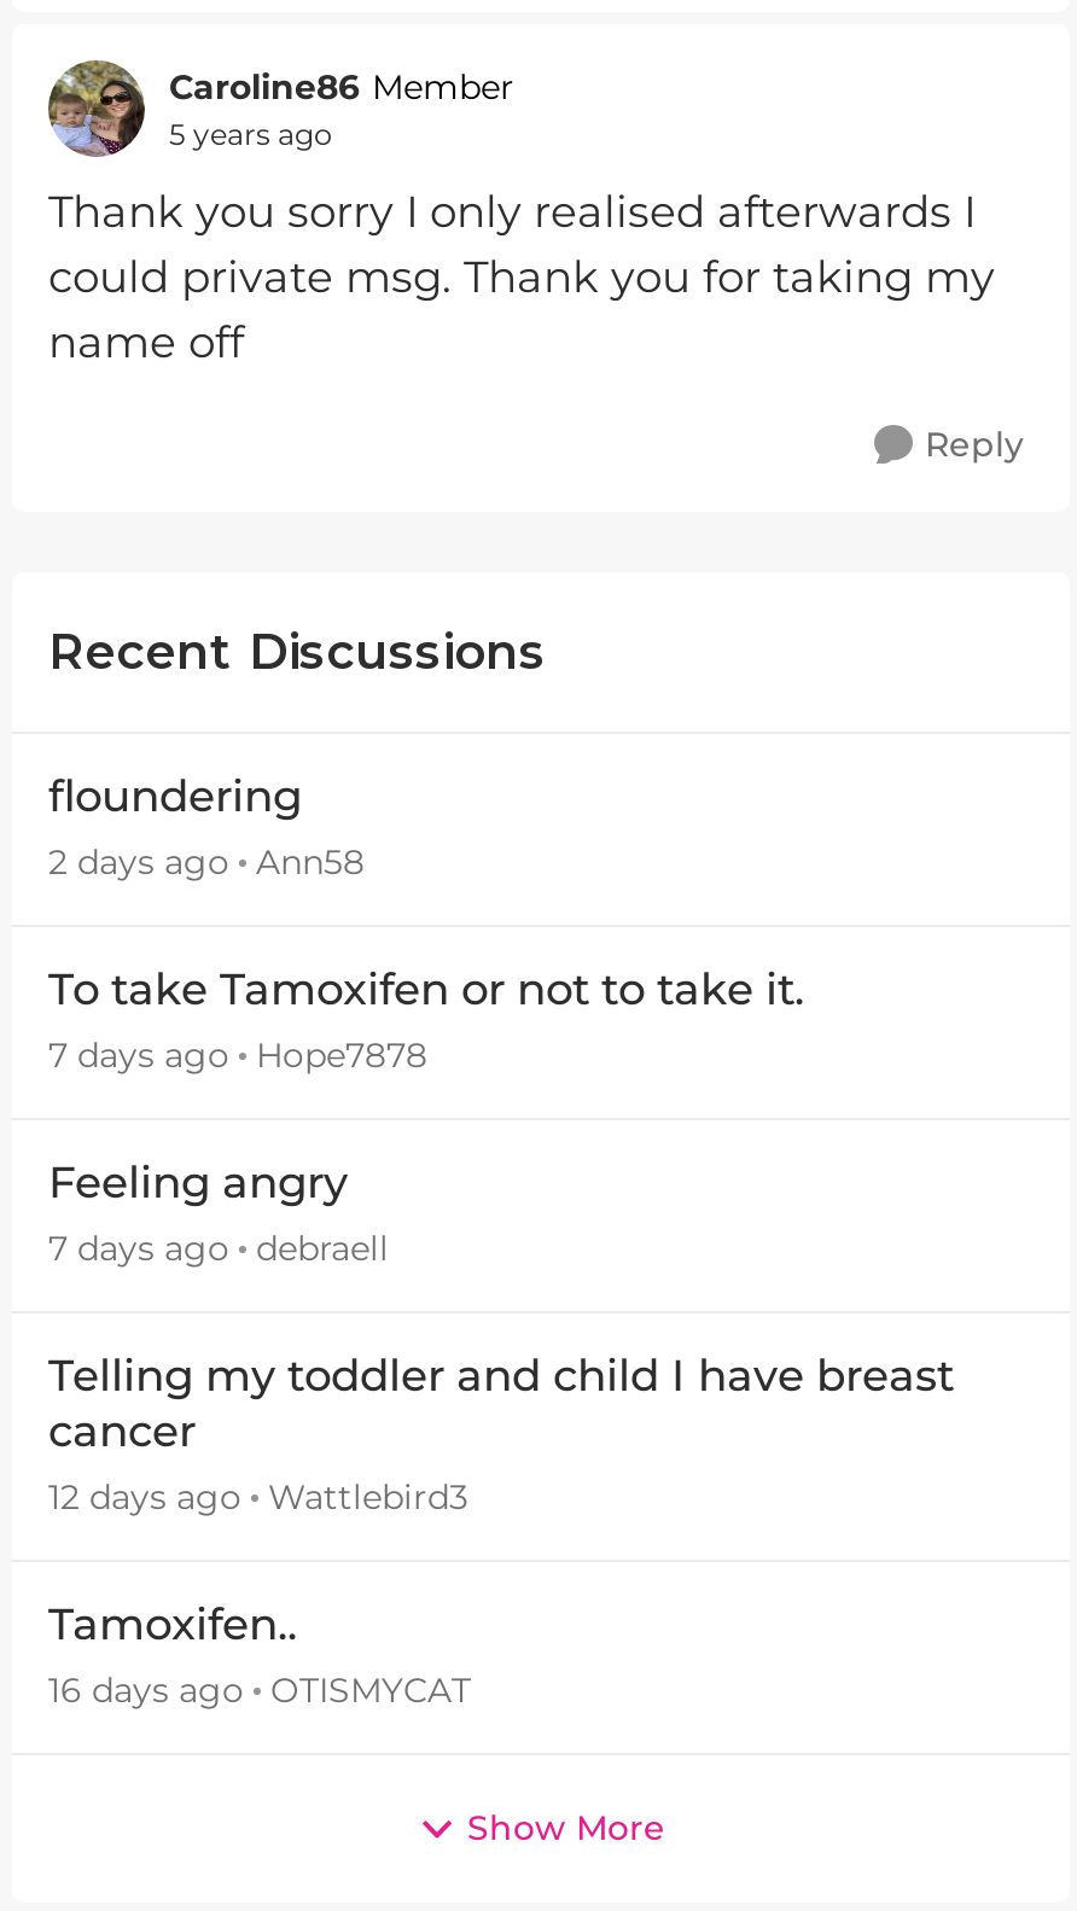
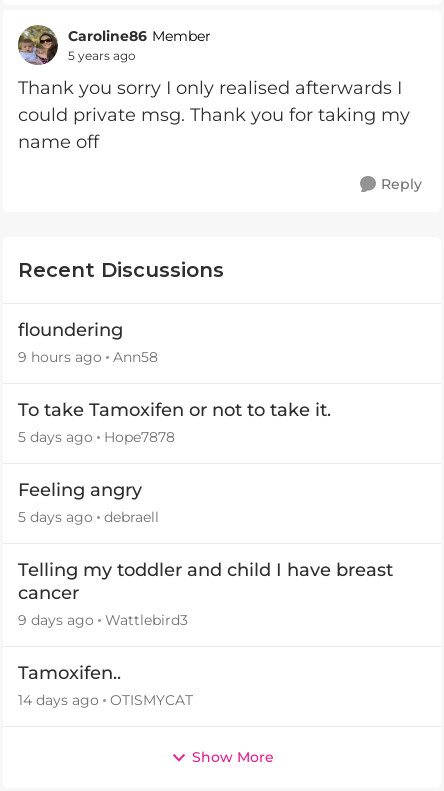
[48,840,365,884] 2 days ago Ann58 -> [18,348,158,366] 9 hours ago Ann58
[48,1033,427,1077] 7 days ago Hope7878 -> [18,428,175,446] 5 days ago Hope7878
[48,1227,389,1270] 7 days ago debraell -> [18,508,159,526] 5 days ago debraell
[48,1475,468,1519] 12 days ago Wattlebird3 -> [18,611,188,629] 9 days ago Wattlebird3
[48,1668,471,1712] 16 days ago OTISMYCAT -> [18,691,193,709] 14 days ago OTISMYCAT

